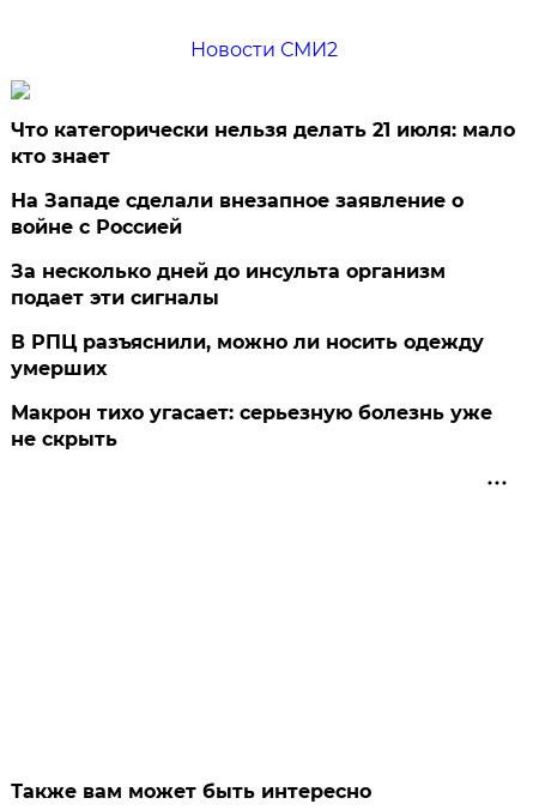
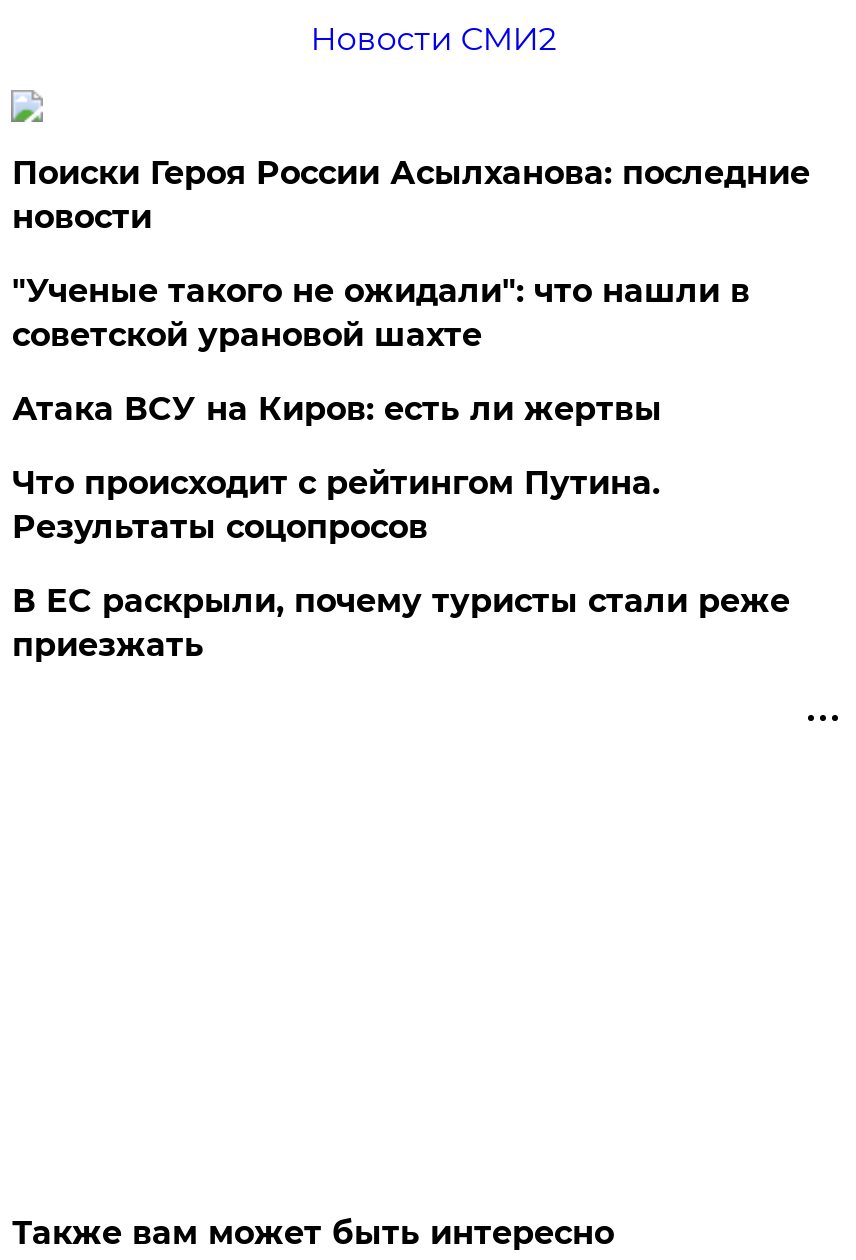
[11,119,516,168] Что категорически нельзя делать 21 июля: мало | кто знает -> [12,154,810,236] Поиски Героя России Асылханова: последние | новости
[11,190,464,239] На Западе сделали внезапное заявление о | войне с Россией -> [12,272,750,354] "Ученые такого не ожидали": что нашли в | советской урановой шахте
[11,260,446,310] За несколько дней до инсульта организм | подает эти сигналы -> [12,390,662,428] Атака ВСУ на Киров: есть ли жертвы
[11,331,484,380] В РПЦ разъяснили, можно ли носить одежду | умерших -> [12,464,660,546] Что происходит с рейтингом Путина. | Результаты соцопросов
[11,402,493,451] Макрон тихо угасает: серьезную болезнь уже | не скрыть -> [12,582,790,664] В ЕС раскрыли, почему туристы стали реже | приезжать

